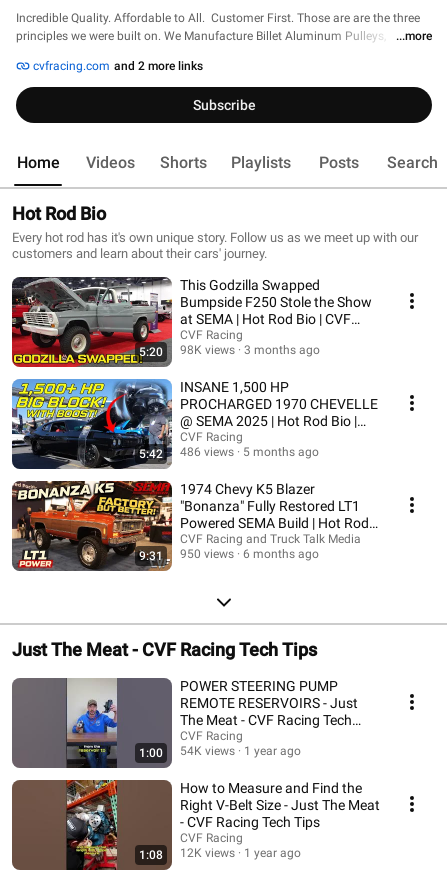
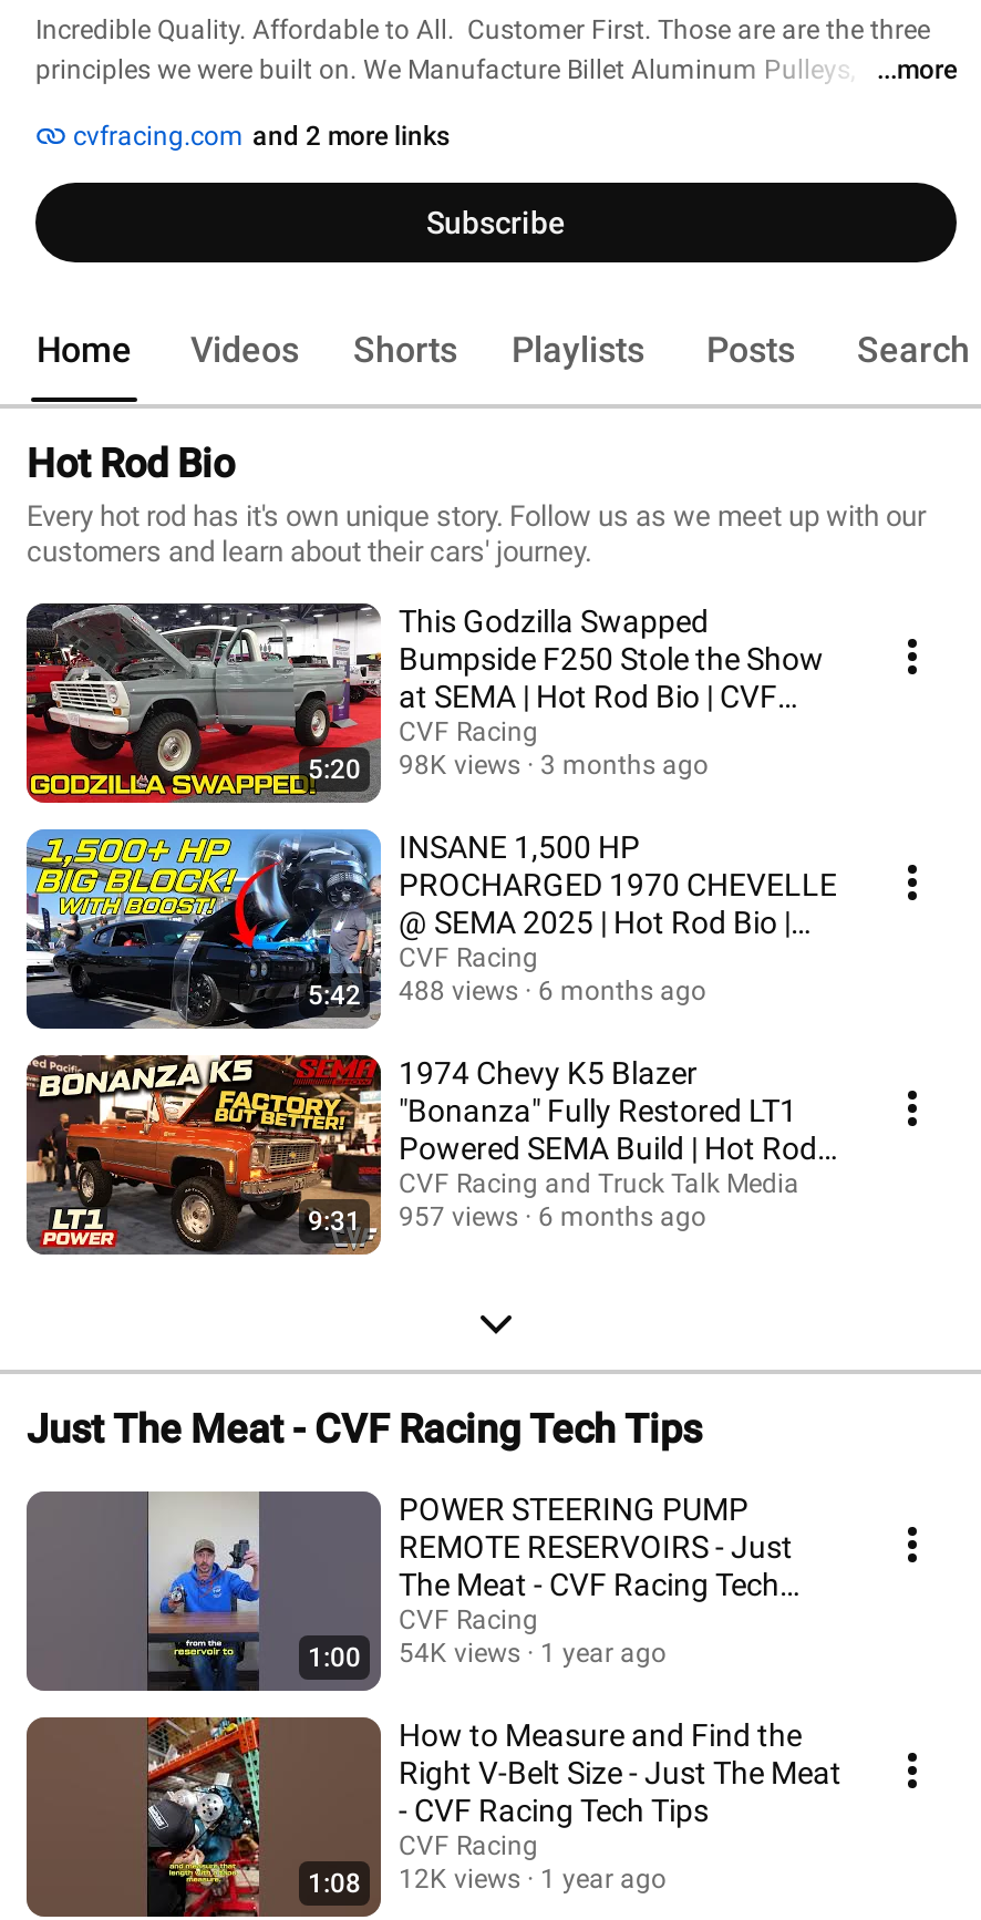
[180,445,234,459] 486 views -> [399,976,518,1007] 488 views
[243,445,319,459] 5 months ago -> [538,976,706,1007] 6 months ago
[139,547,319,563] 9:31 950 views 6 months ago -> [308,1201,706,1237] 9:31 957 views 6 months ago

